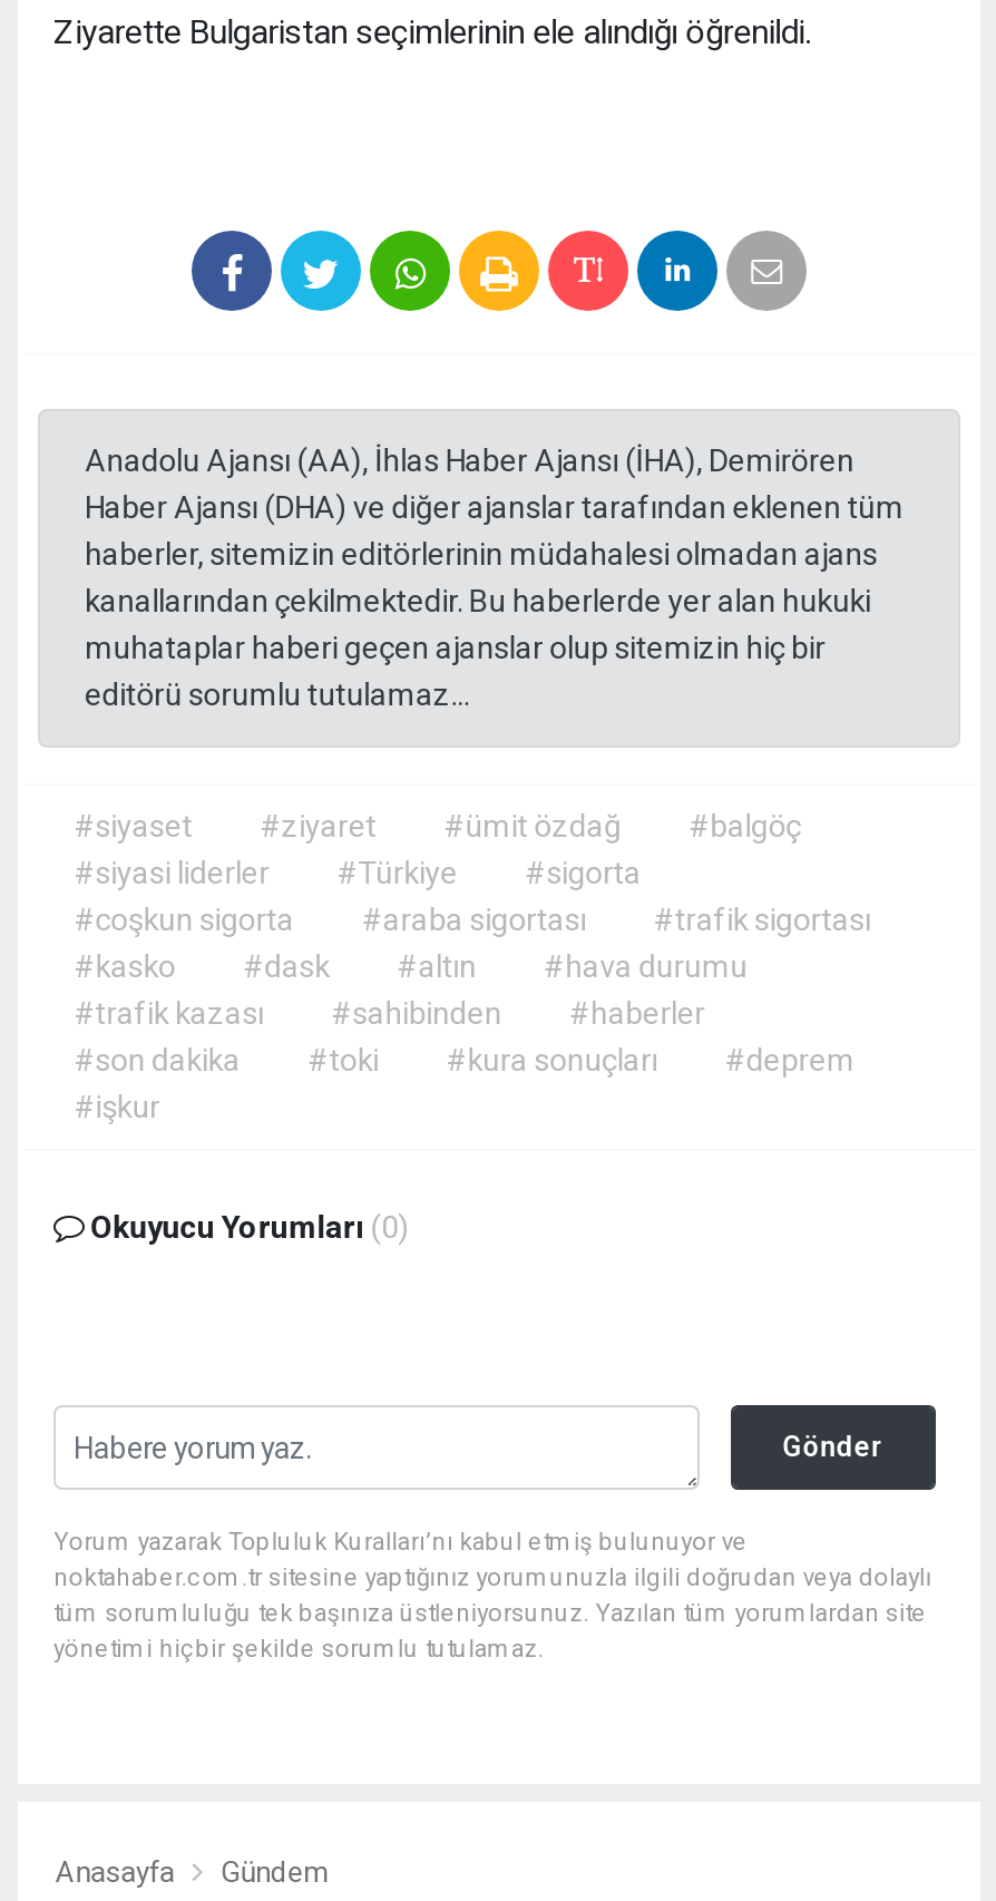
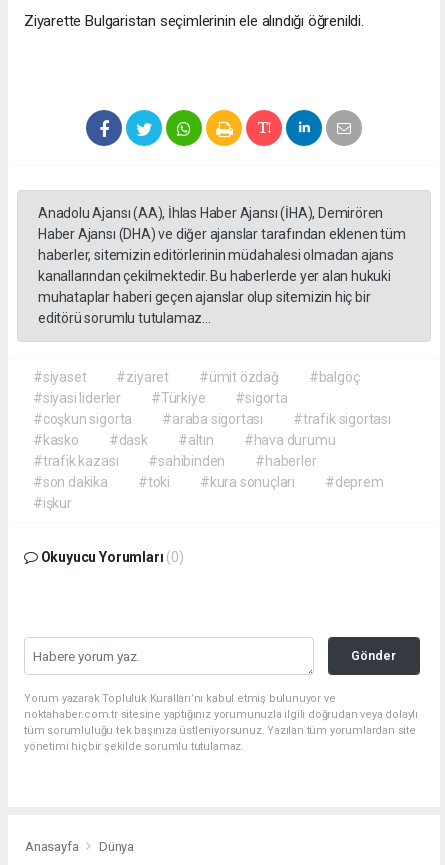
[220,1856,327,1889] Gündem -> [99,839,134,854] Dünya

